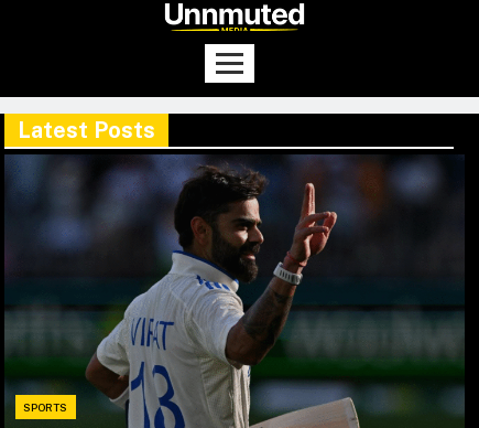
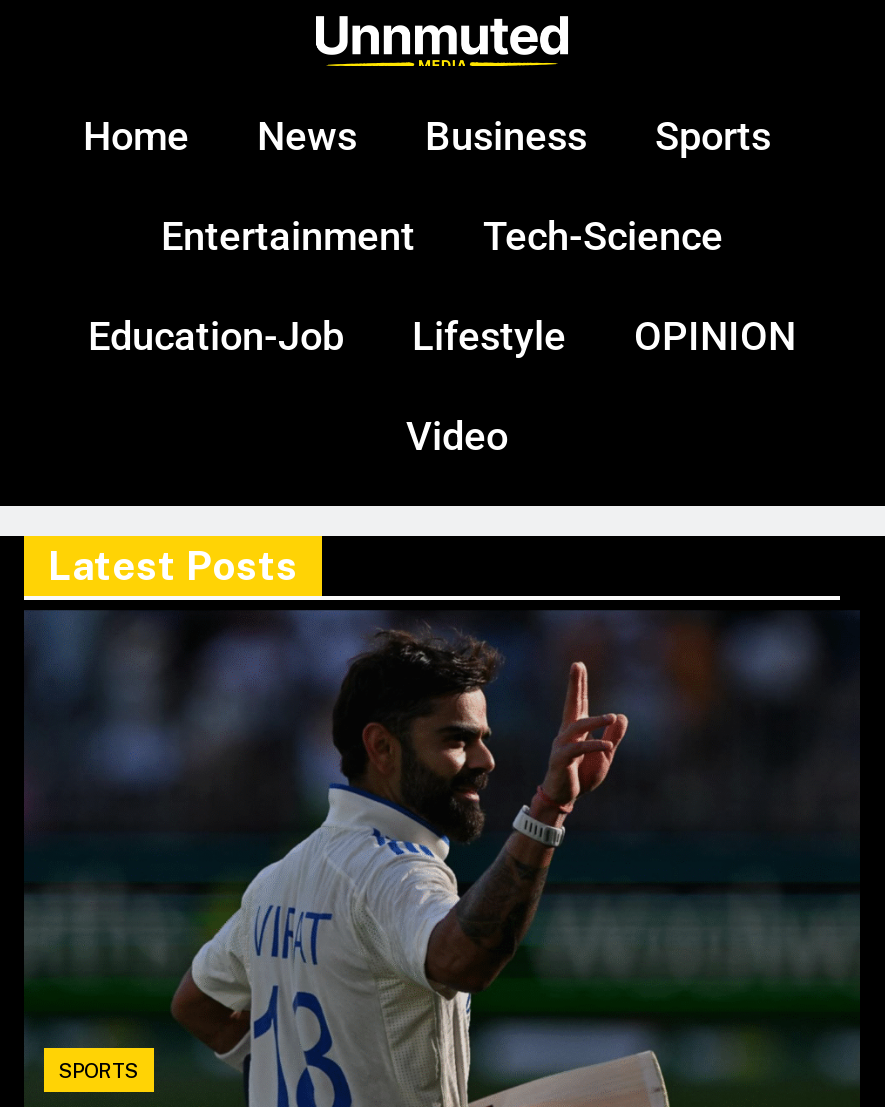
none -> [83,112,796,460] Home | News | Business | Sports | Entertainment | Tech-Science | Education-Job | Lifestyle | OPINION | Video

